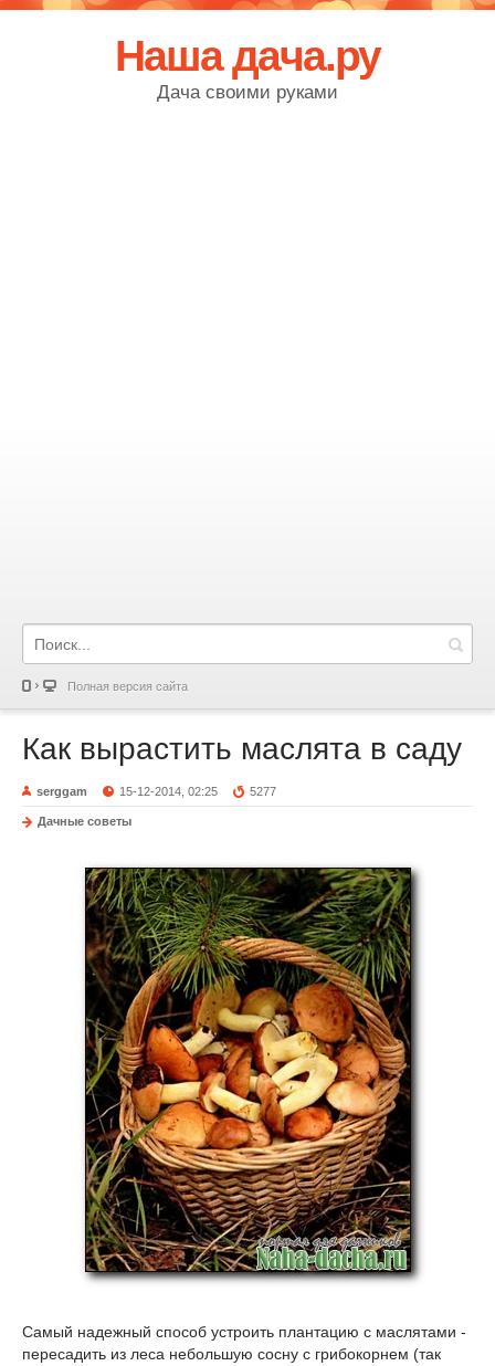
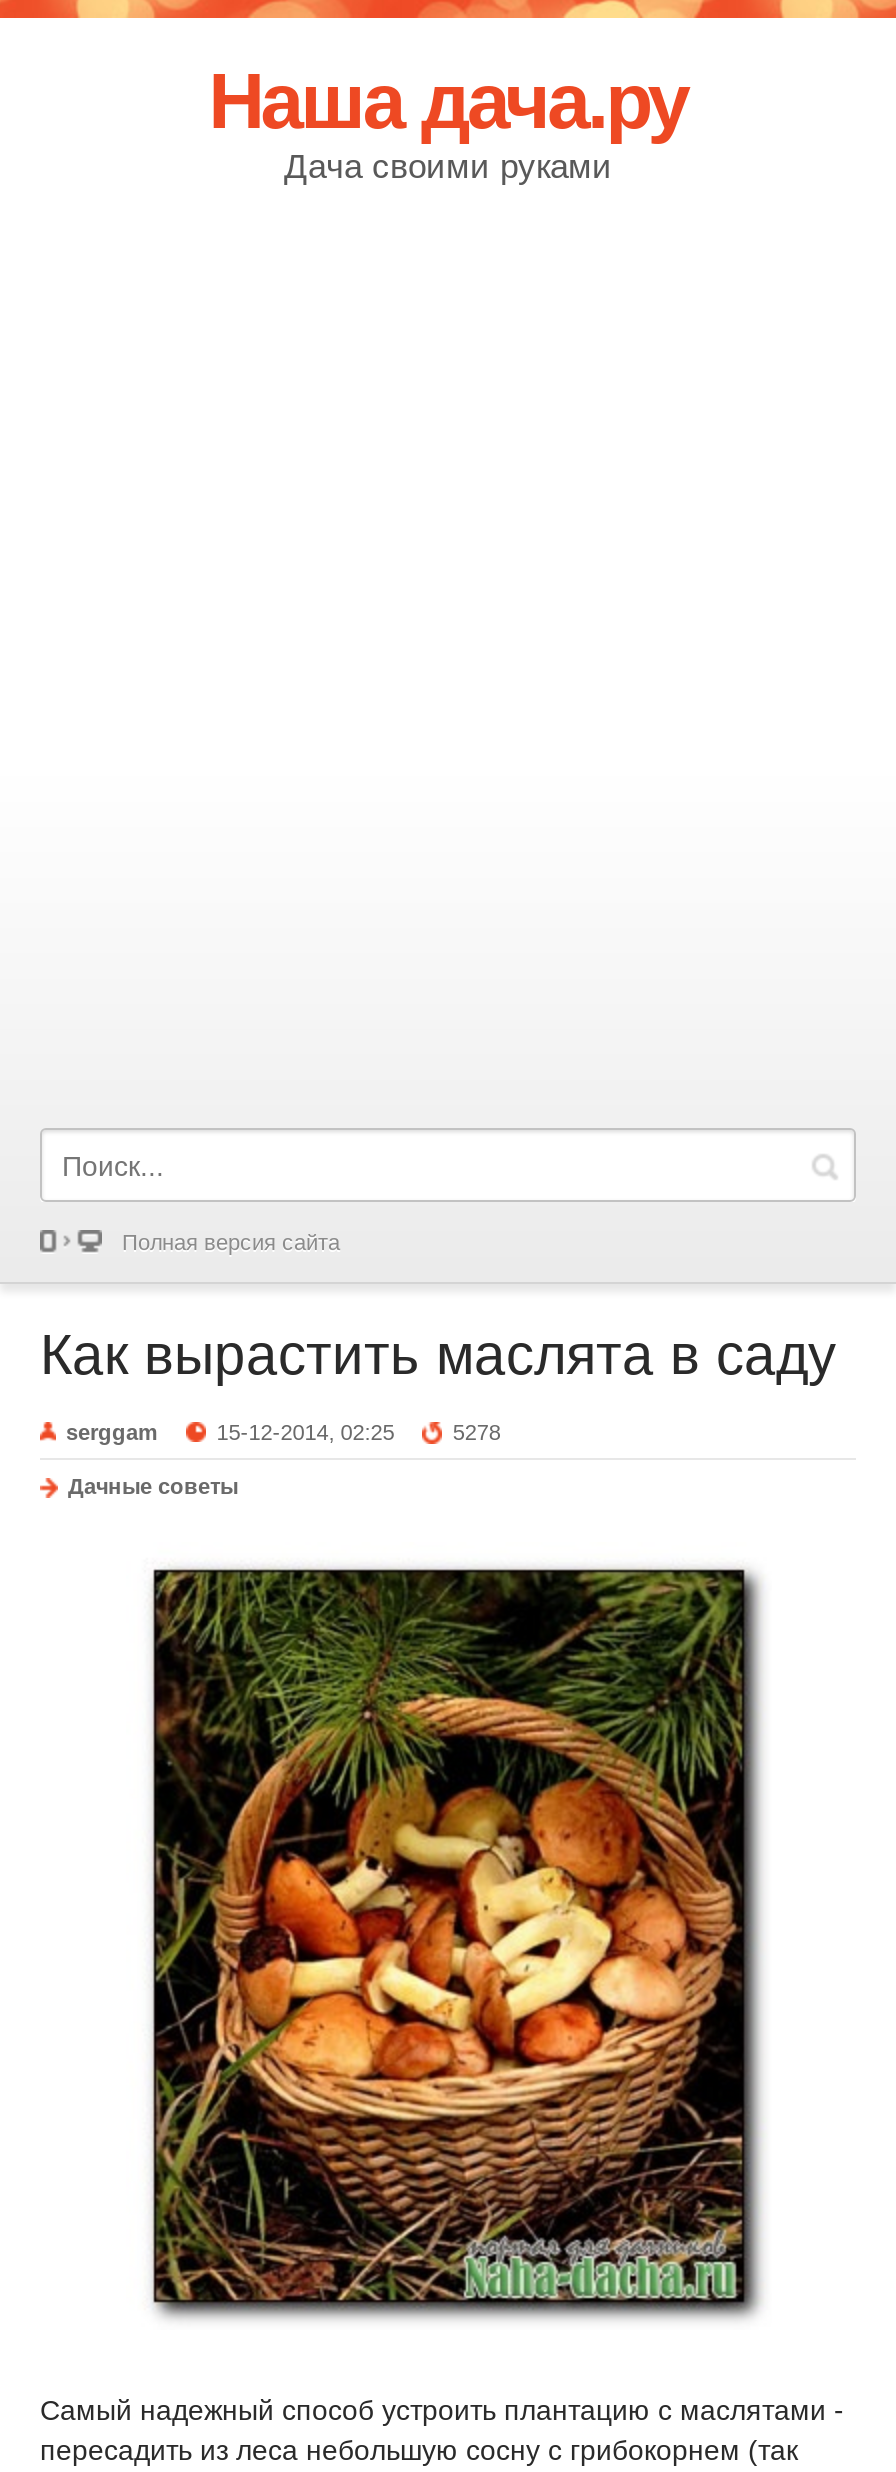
[250,785,277,798] 5277 -> [453,1420,501,1444] 5278

